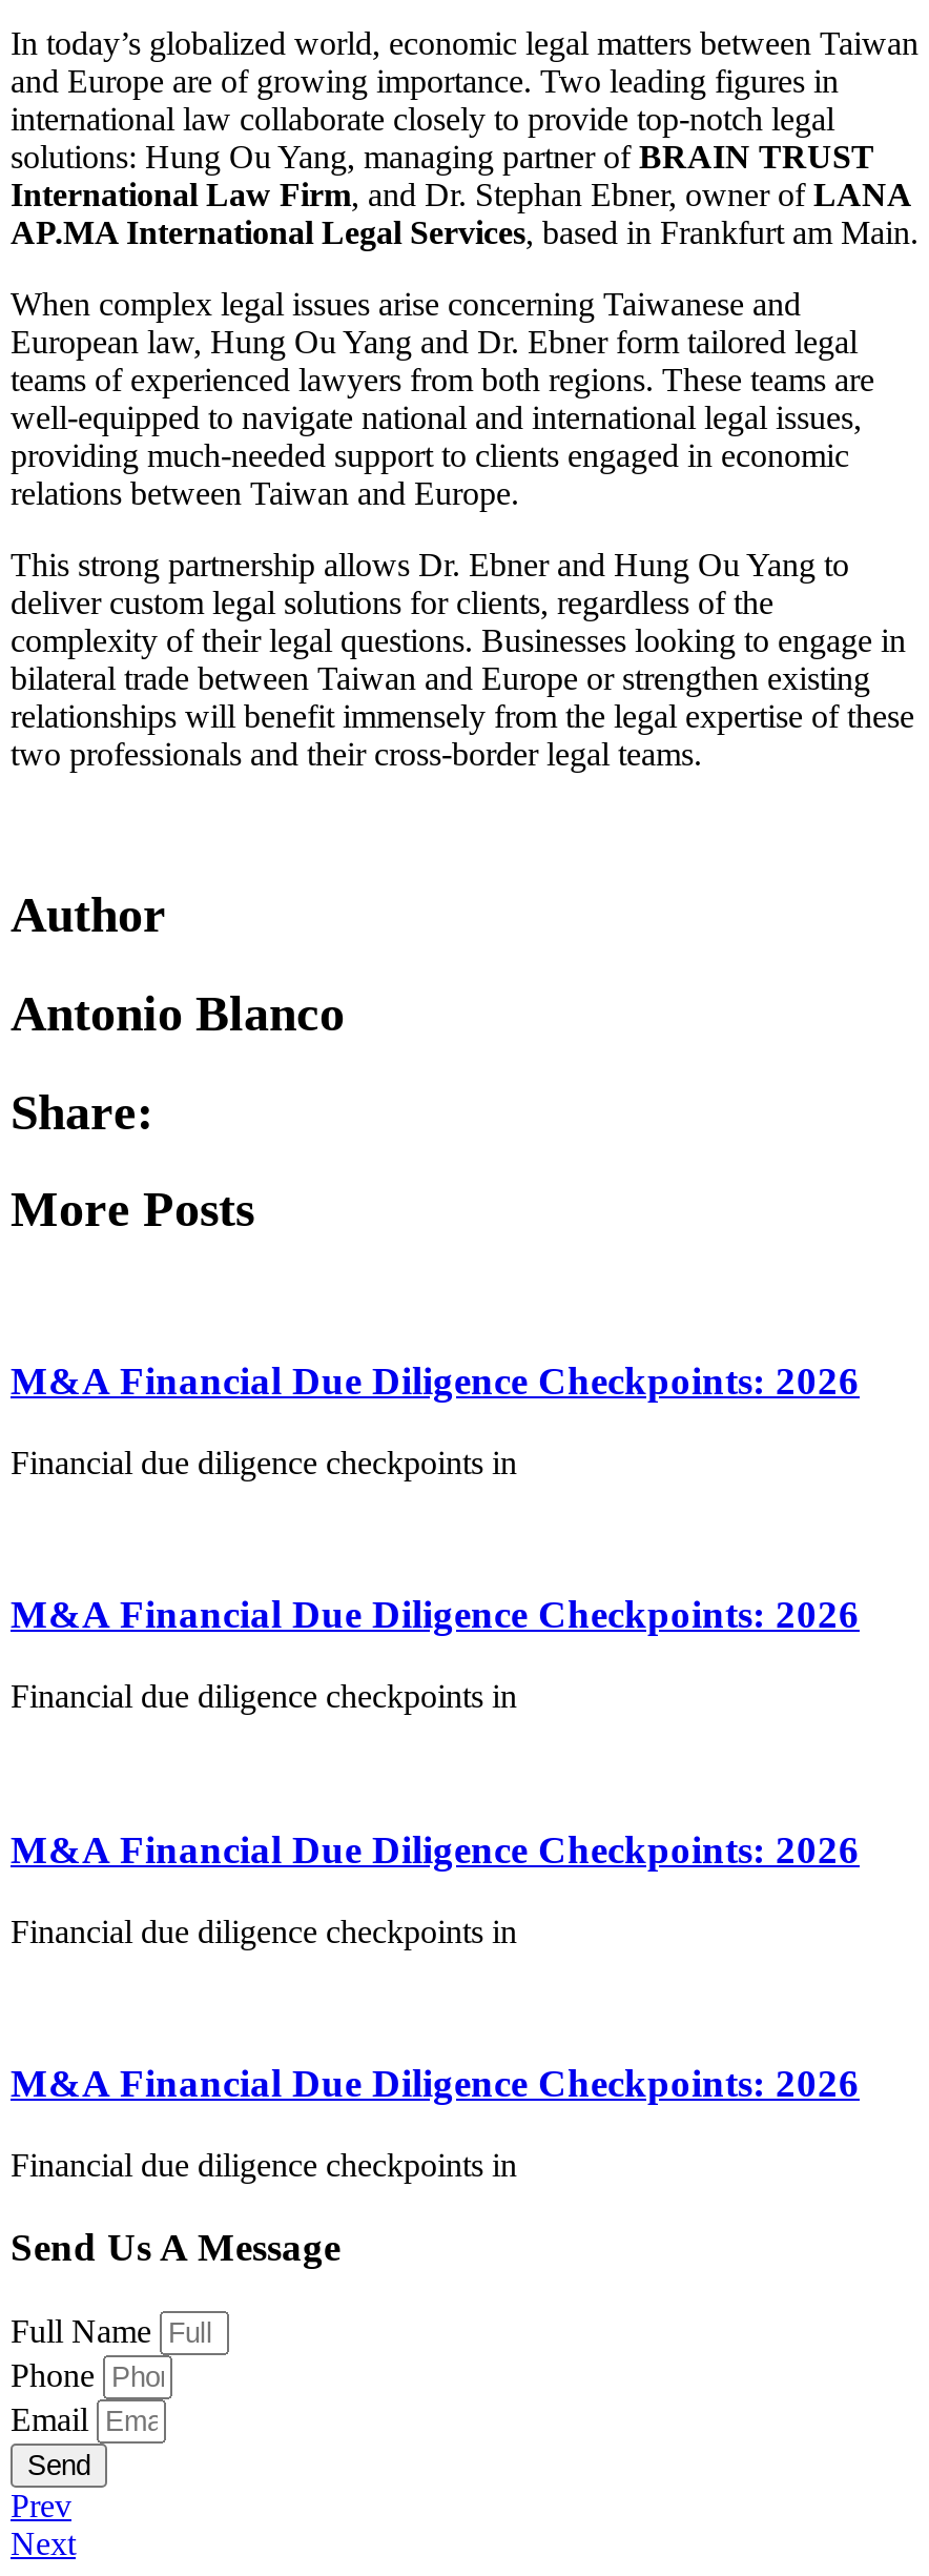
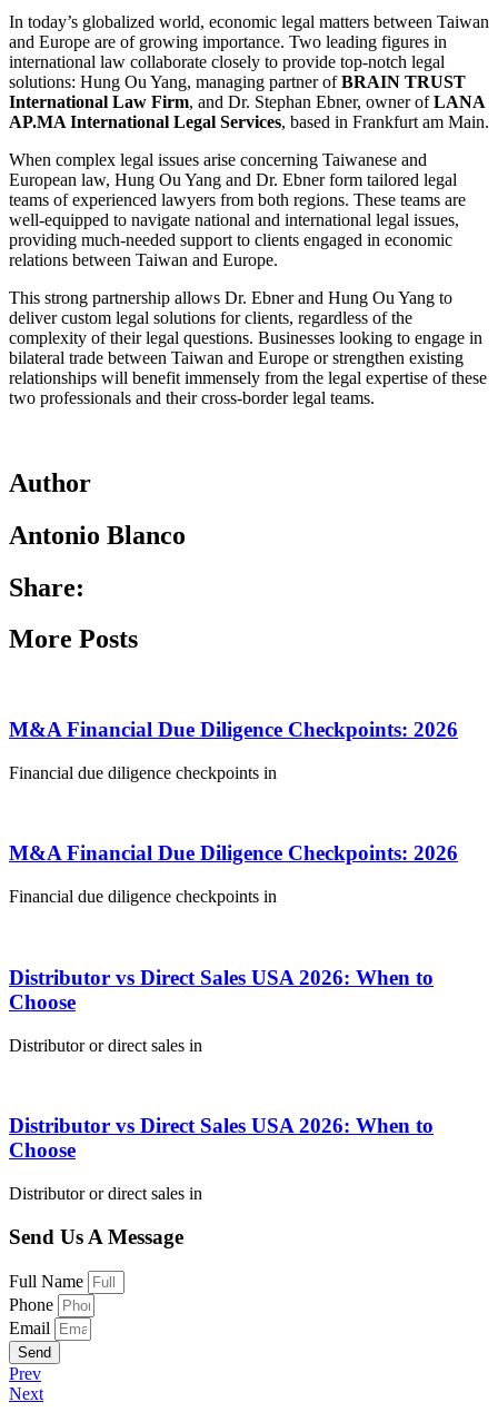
[11,1827,860,1871] M&A Financial Due Diligence Checkpoints: 2026 -> [9,966,434,1014] Distributor vs Direct Sales USA 2026: When to | Choose
[11,1913,517,1949] Financial due diligence checkpoints in -> [9,1035,202,1054] Distributor or direct sales in
[11,2061,860,2106] M&A Financial Due Diligence Checkpoints: 2026 -> [9,1114,434,1162] Distributor vs Direct Sales USA 2026: When to | Choose
[11,2147,517,2183] Financial due diligence checkpoints in -> [9,1184,202,1203] Distributor or direct sales in

